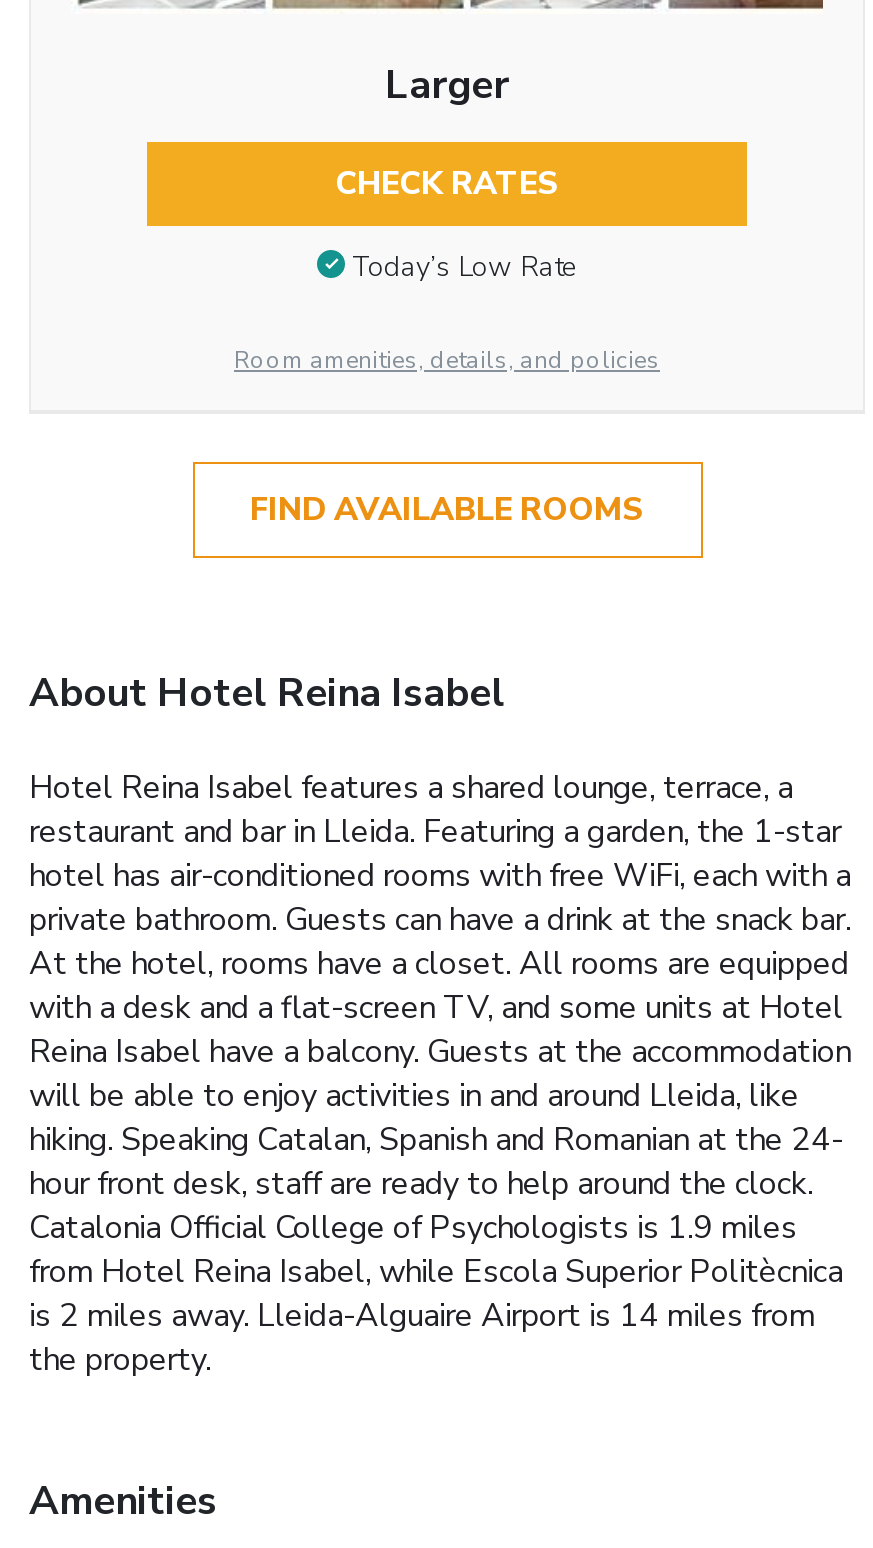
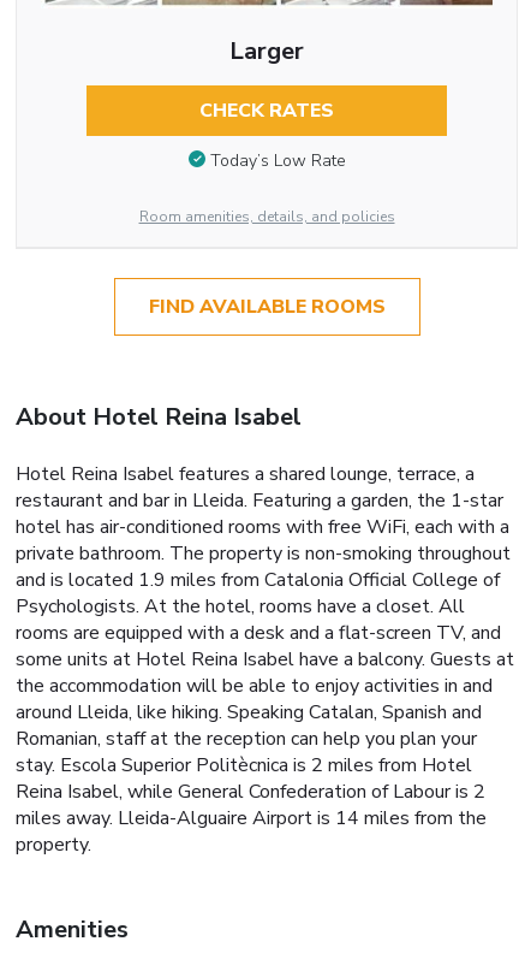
[29,899,851,1383] private bathroom. Guests can have a drink at the snack bar. | At the hotel, rooms have a closet. All rooms are equipped | with a desk and a flat-screen TV, and some units at Hotel | Reina Isabel have a balcony. Guests at the accommodation | will be able to enjoy activities in and around Lleida, like | hiking. Speaking Catalan, Spanish and Romanian at the 24- | hour front desk, staff are ready to help around the clock. | Catalonia Official College of Psychologists is 1.9 miles | from Hotel Reina Isabel, while Escola Superior Politècnica | is 2 miles away. Lleida-Alguaire Airport is 14 miles from | the property. -> [16,541,514,858] private bathroom. The property is non-smoking throughout | and is located 1.9 miles from Catalonia Official College of | Psychologists. At the hotel, rooms have a closet. All | rooms are equipped with a desk and a flat-screen TV, and | some units at Hotel Reina Isabel have a balcony. Guests at | the accommodation will be able to enjoy activities in and | around Lleida, like hiking. Speaking Catalan, Spanish and | Romanian, staff at the reception can help you plan your | stay. Escola Superior Politècnica is 2 miles from Hotel | Reina Isabel, while General Confederation of Labour is 2 | miles away. Lleida-Alguaire Airport is 14 miles from the | property.

